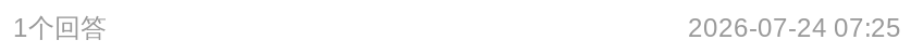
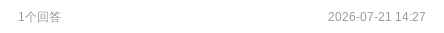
[688,13,901,43] 2026-07-24 07:25 -> [328,10,426,24] 2026-07-21 14:27

